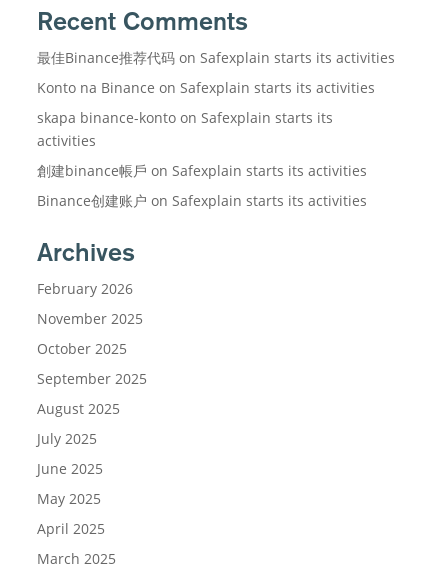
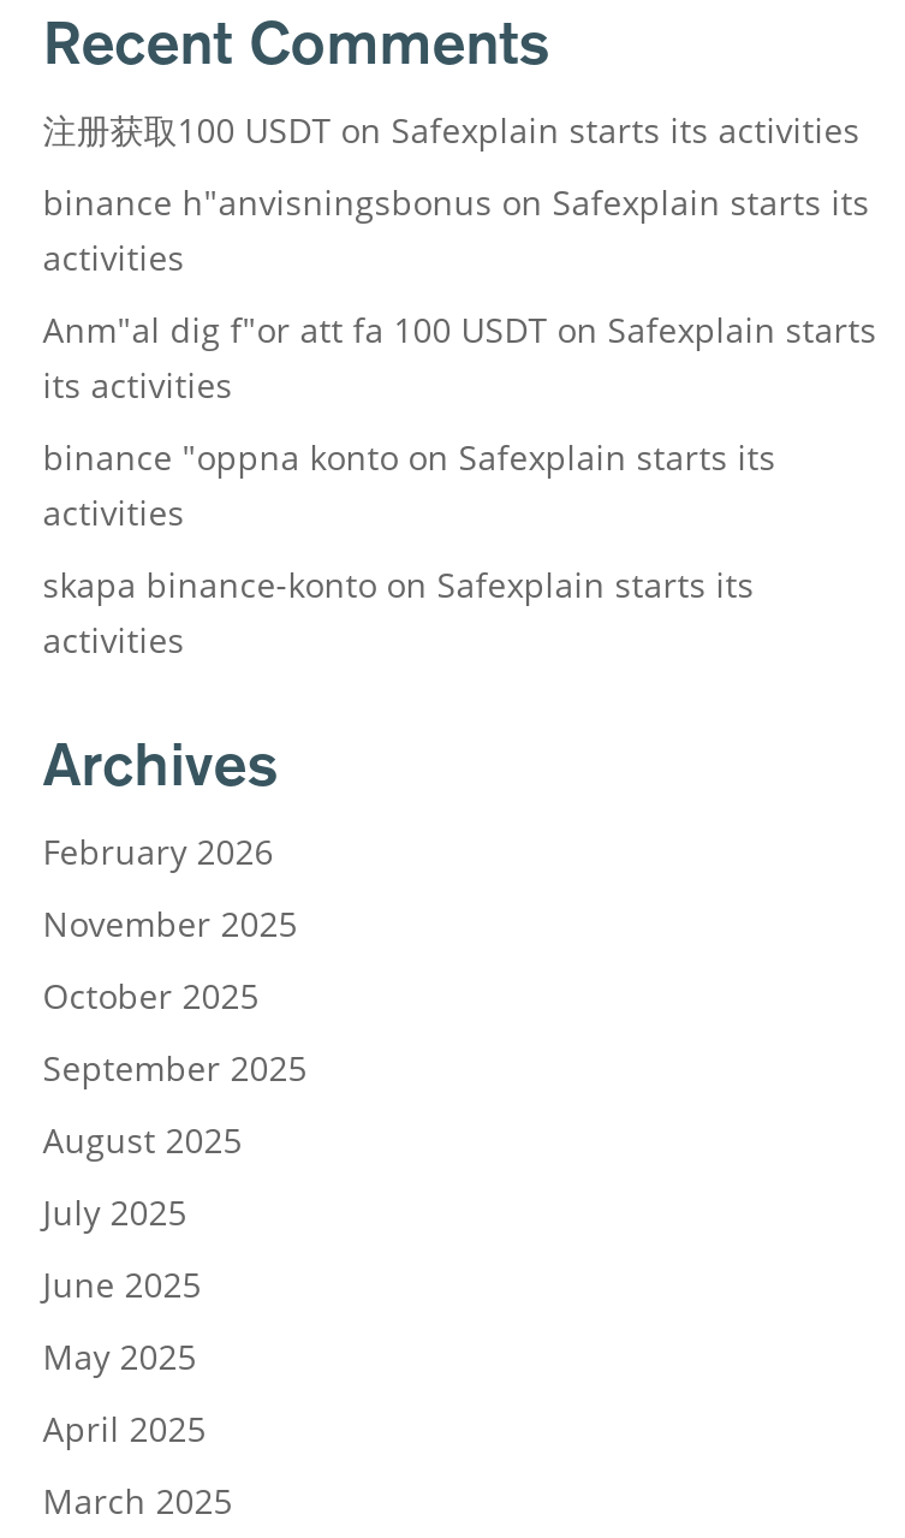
[37,48,395,97] 最佳Binance推荐代码on Safexplain starts its activities | Konto na Binance on Safexplain starts its activities -> [43,107,877,535] 注册获取100 USDT on Safexplain starts its activities | binance h"anvisningsbonus on Safexplain starts its | activities | Anm"al dig f"or att fa 100 USDT on Safexplain starts | its activities | binance "oppna konto on Safexplain starts its | activities
moved [37,108,333,150] -> [43,562,754,663]: skapa binance-konto on Safexplain starts its | activities
[37,161,367,210] 創建binance帳戶on Safexplain starts its activities | Binance创建账户on Safexplain starts its activities -> none

